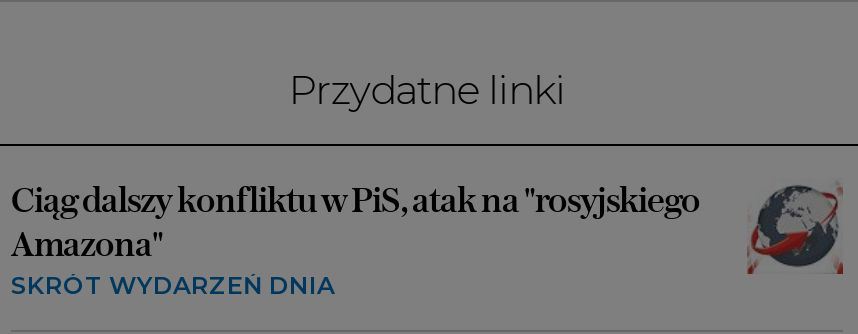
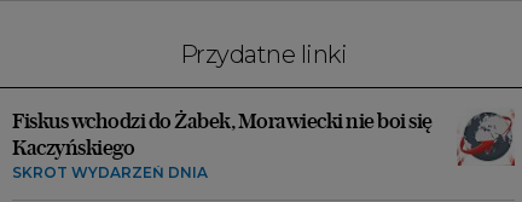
[11,178,700,264] Ciąg dalszy konfliktu w PiS, atak na "rosyjskiego | Amazona" -> [12,108,432,160] Fiskus wchodzi do Żabek, Morawiecki nie boi się | Kaczyńskiego

